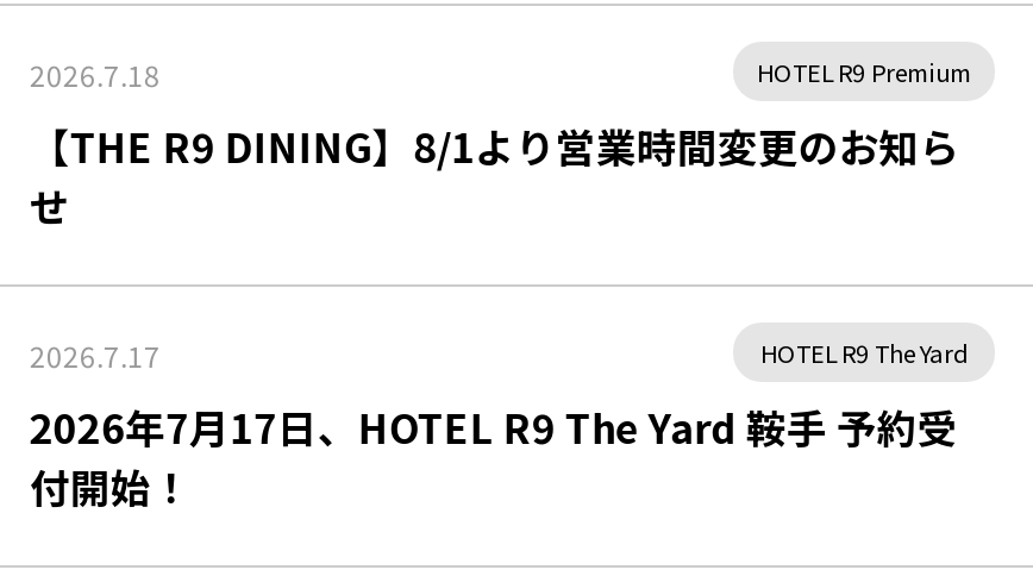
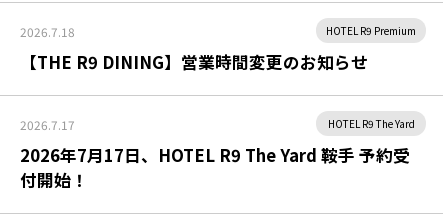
[30,117,960,233] 【THE R9 DINING】8/1より営業時間変更のお知ら | せ -> [20,50,368,74] 【THE R9 DINING】営業時間変更のお知らせ

